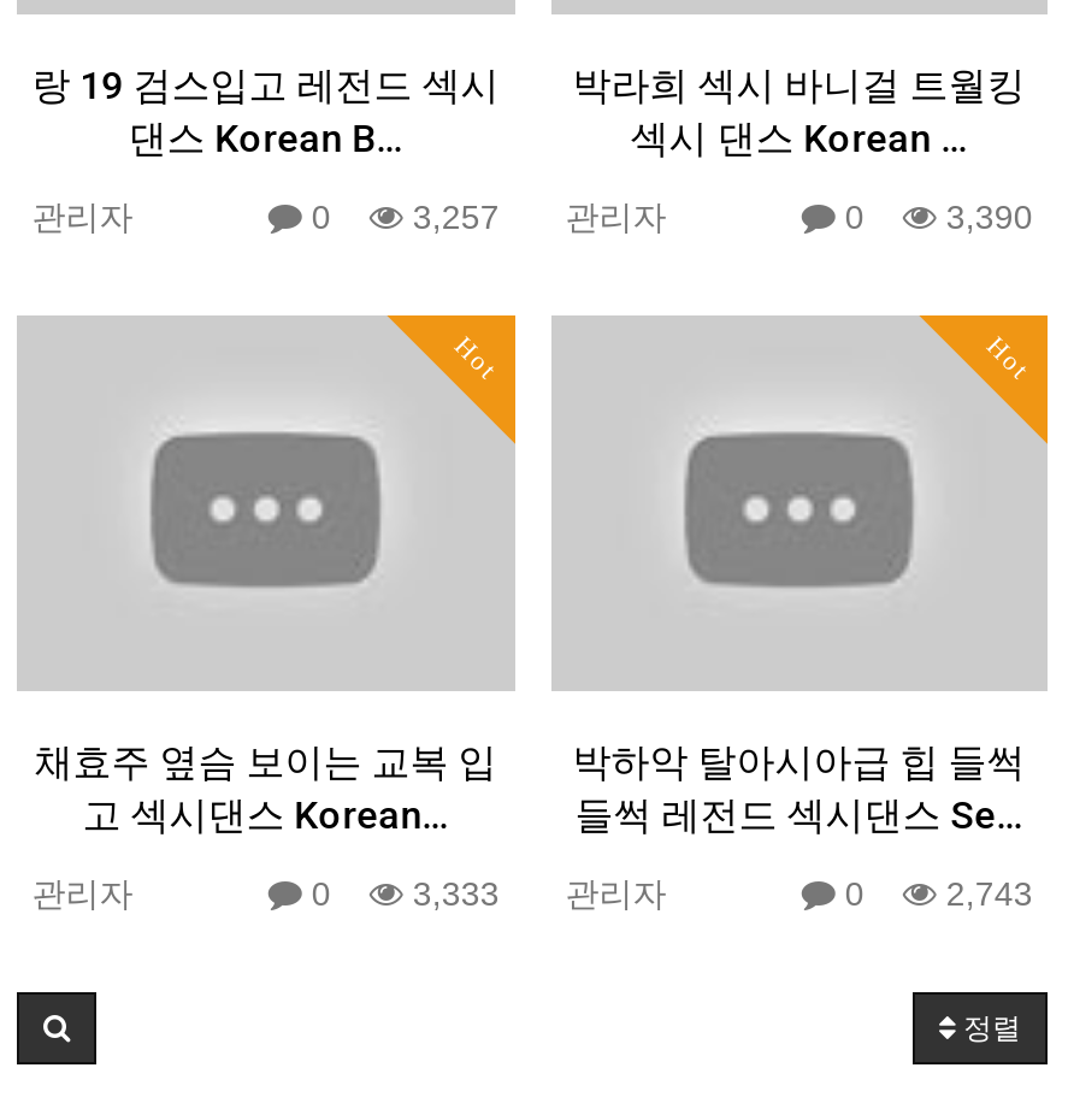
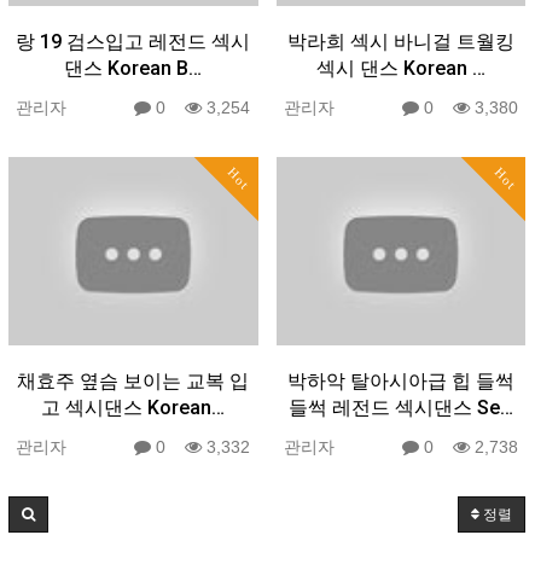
[302,197,666,236] 0 3,257 관리자 -> [151,98,334,117] 0 3,254 관리자
[835,197,1033,236] 0 3,390 -> [419,98,518,117] 0 3,380
[302,875,666,913] 0 3,333 관리자 -> [151,437,334,457] 0 3,332 관리자
[835,875,1033,913] 0 2,743 -> [419,437,518,457] 0 2,738

